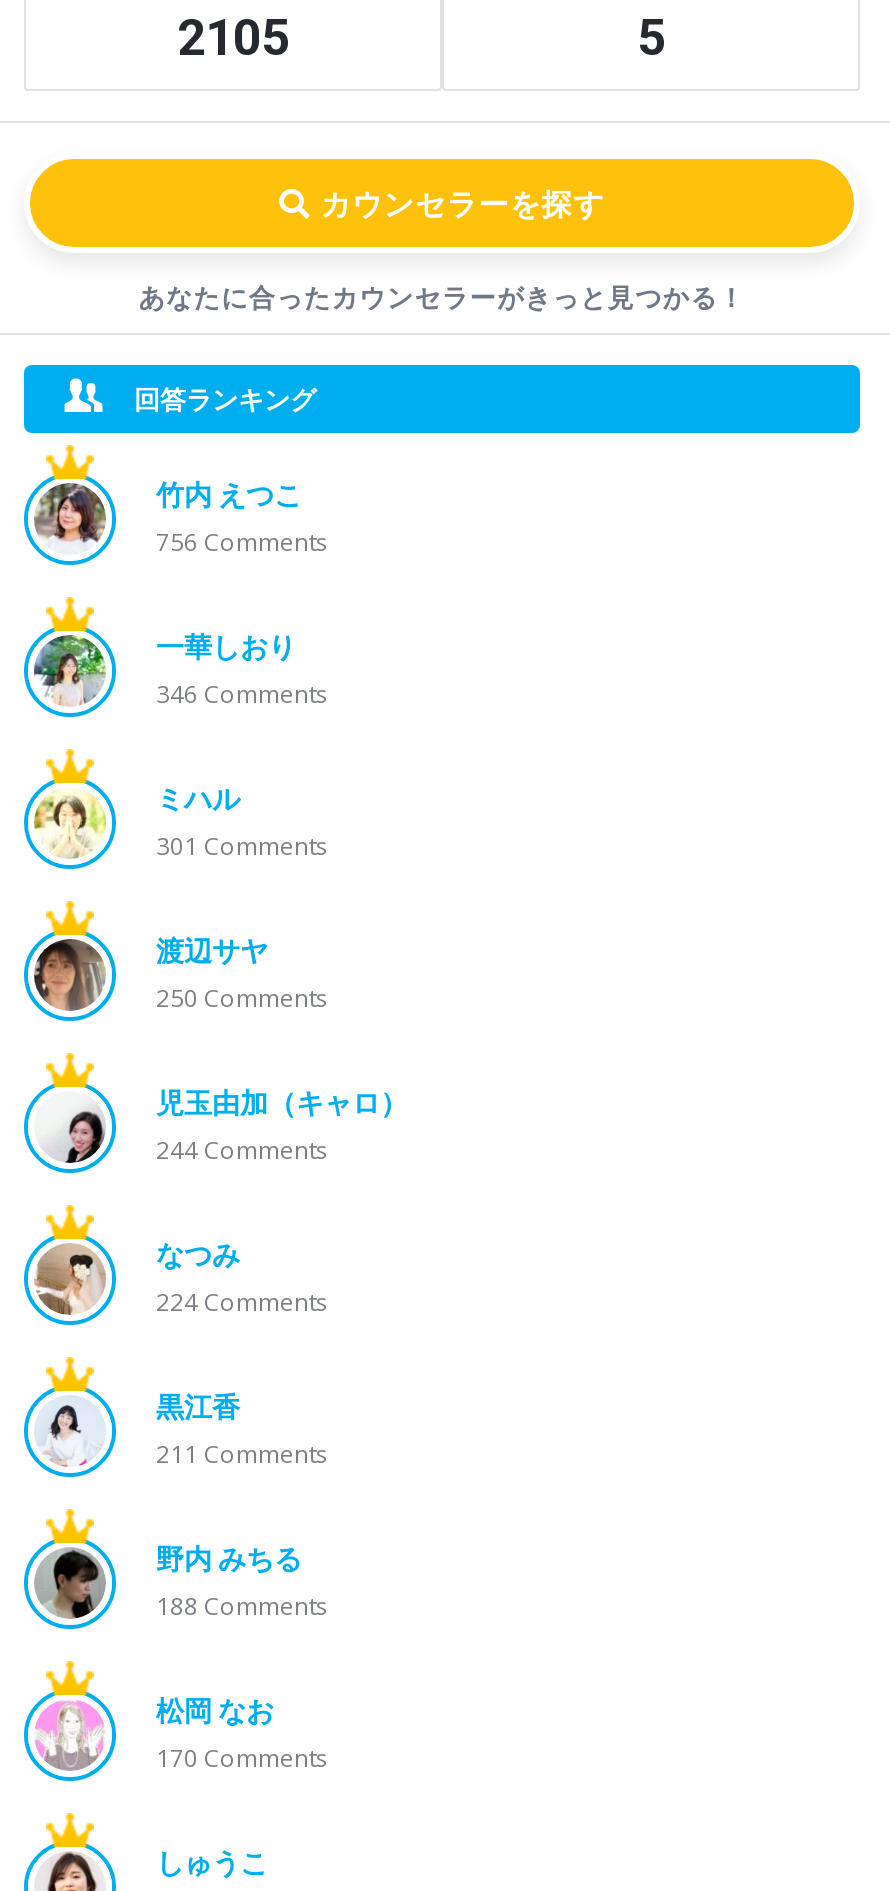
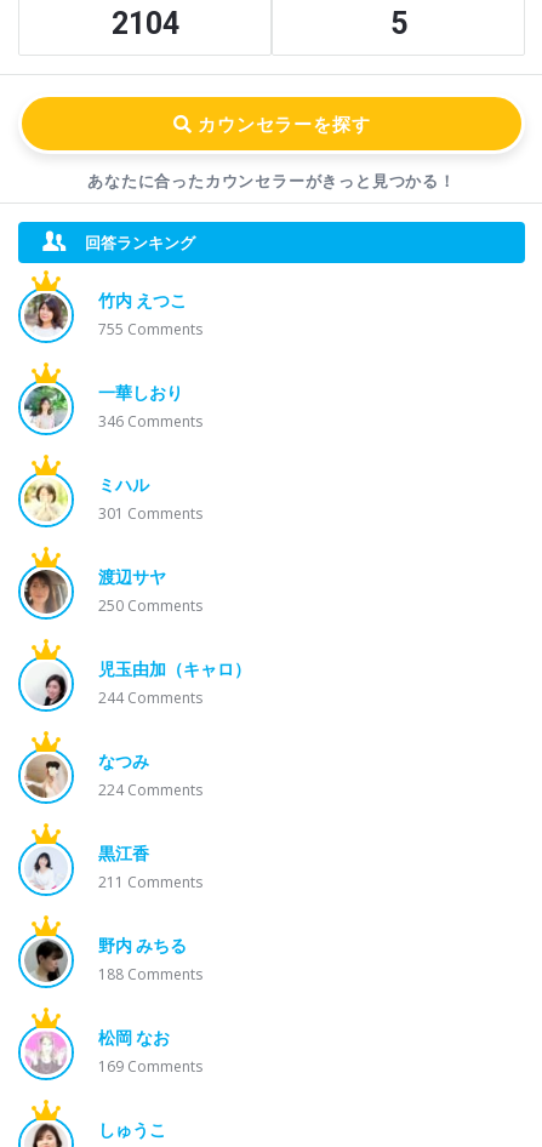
[177,9,289,67] 2105 -> [111,6,179,41] 2104
[156,525,328,559] 756 Comments -> [98,319,202,339] 755 Comments
[156,1741,328,1775] 170 Comments -> [98,1056,202,1077] 169 Comments

